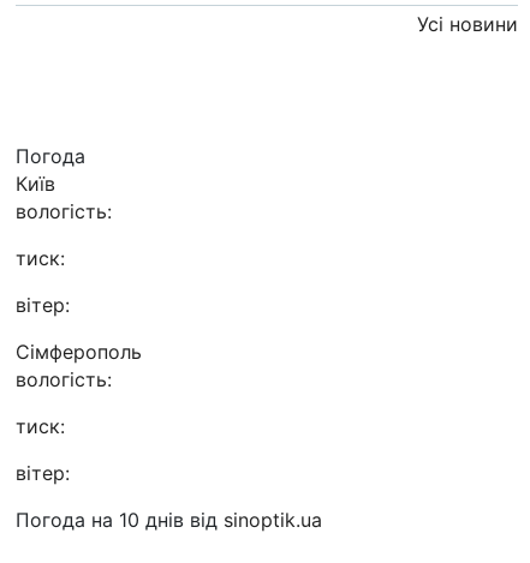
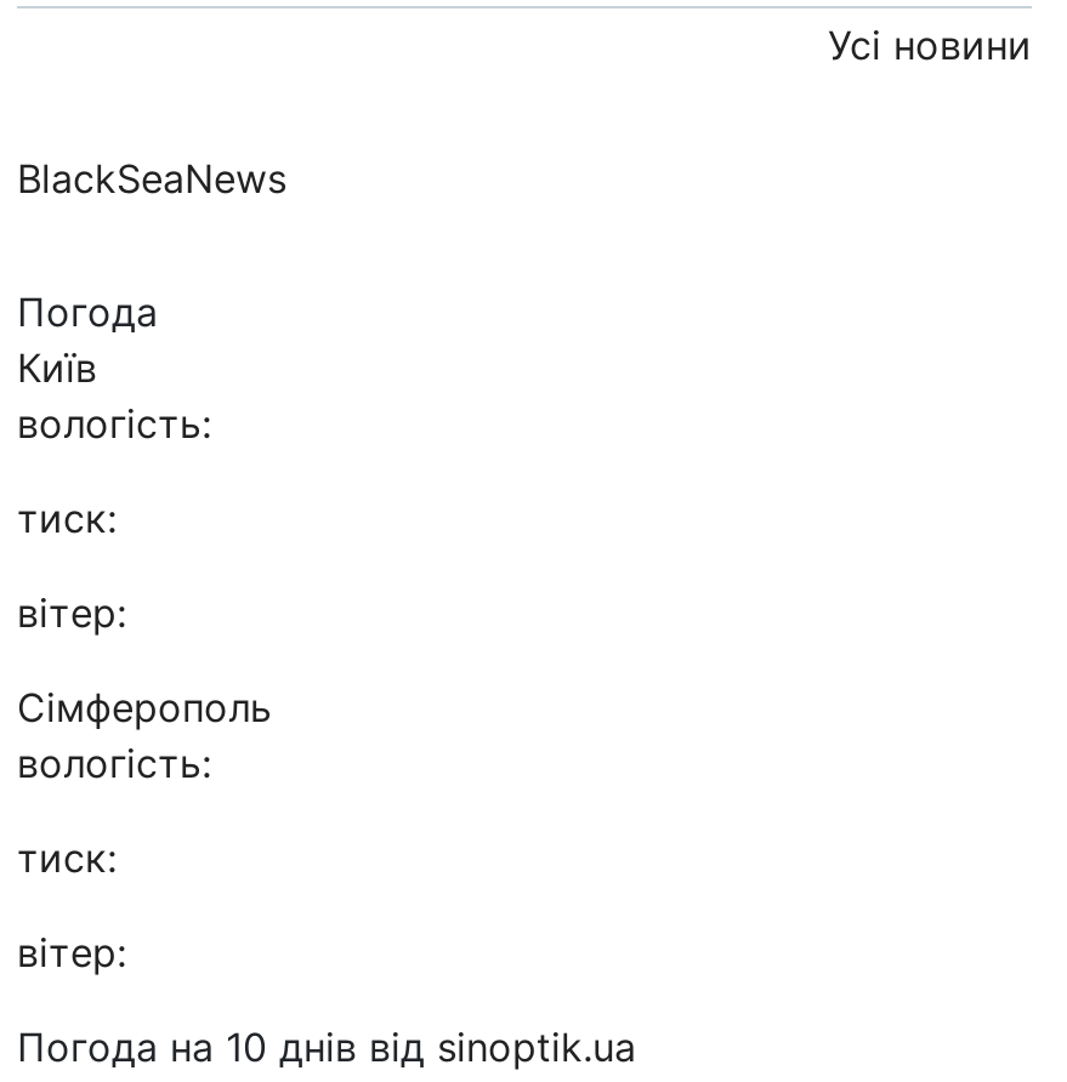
none -> [17,155,286,204] BlackSeaNews

